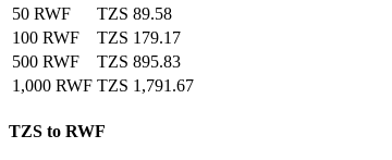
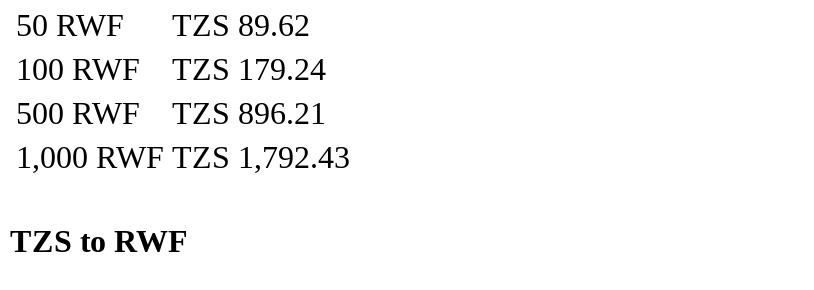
[12,4,172,23] 50 RWF TZS 89.58 -> [16,7,310,41] 50 RWF TZS 89.62
[12,28,181,46] 100 RWF TZS 179.17 -> [16,51,326,85] 100 RWF TZS 179.24
[12,52,181,70] 500 RWF TZS 895.83 -> [16,95,326,129] 500 RWF TZS 896.21
[12,76,194,94] 1,000 RWF TZS 1,791.67 -> [16,139,350,173] 1,000 RWF TZS 1,792.43

